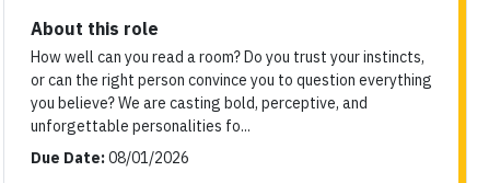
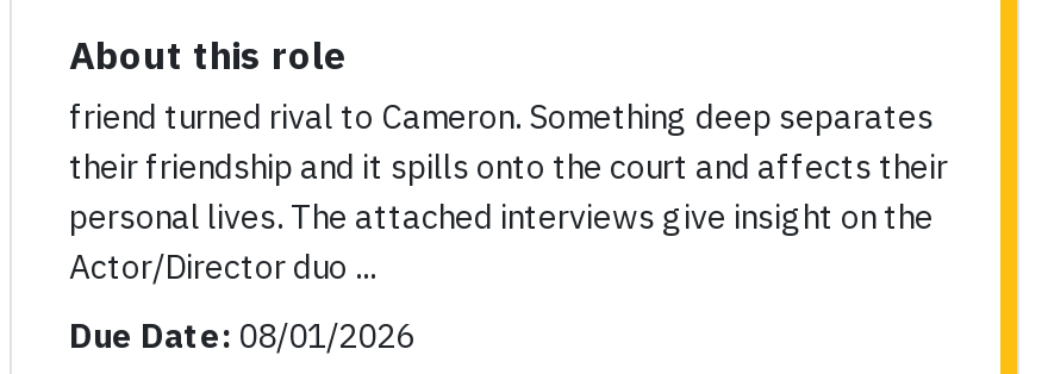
[31,47,432,136] How well can you read a room? Do you trust your instincts, | or can the right person convince you to question everything | you believe? We are casting bold, perceptive, and | unforgettable personalities fo... -> [69,96,948,289] friend turned rival to Cameron. Something deep separates | their friendship and it spills onto the court and affects their | personal lives. The attached interviews give insight on the | Actor/Director duo ...

